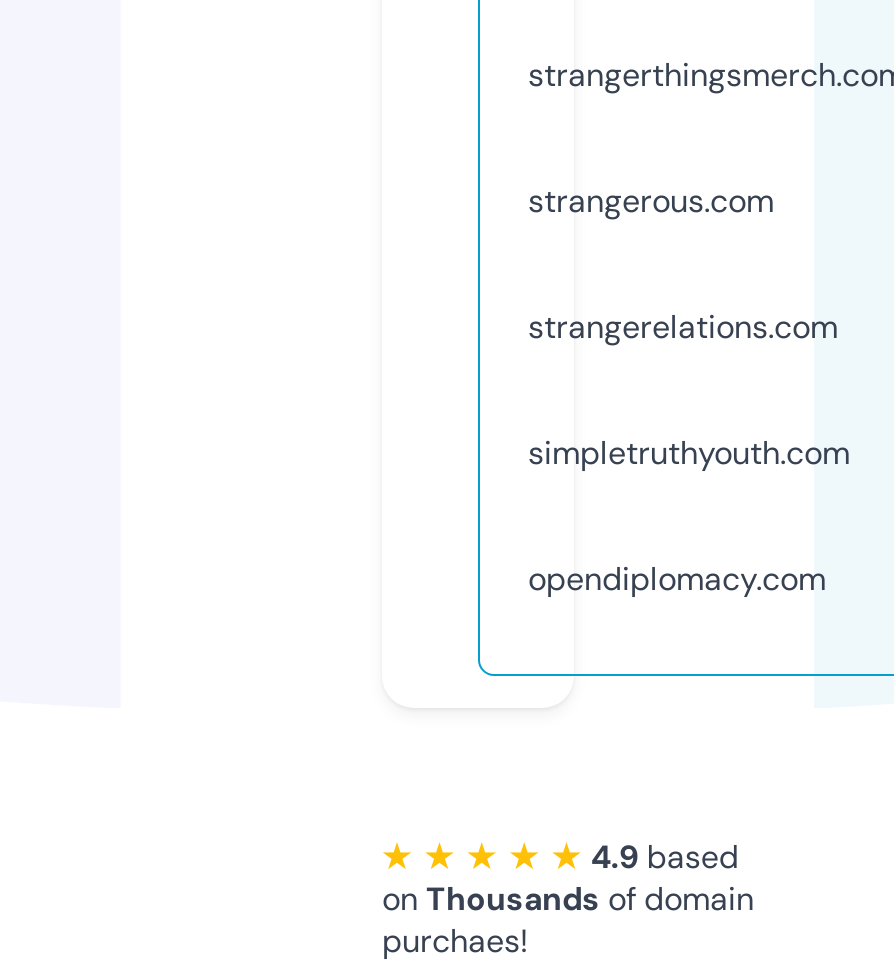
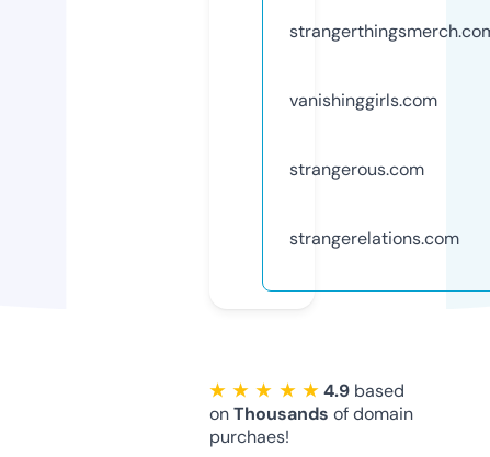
none -> [289,89,437,112] vanishinggirls.com
moved [528,180,838,348] -> [289,158,459,250]: strangerous.com | strangerelations.com
[528,432,850,600] simpletruthyouth.com | opendiplomacy.com -> none

